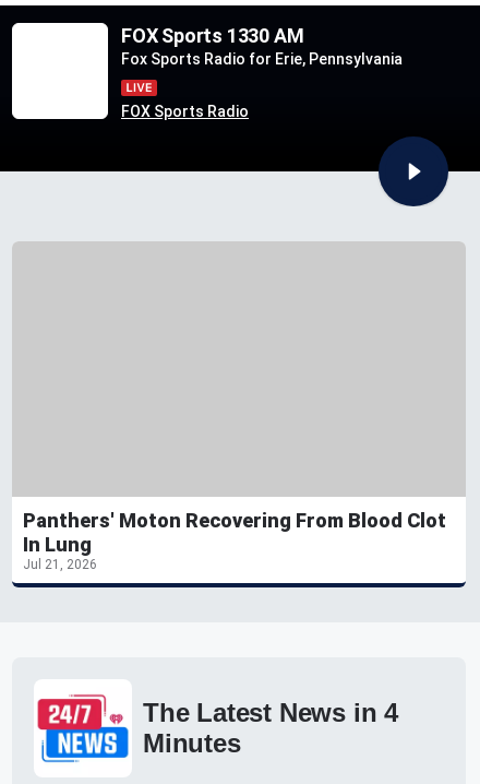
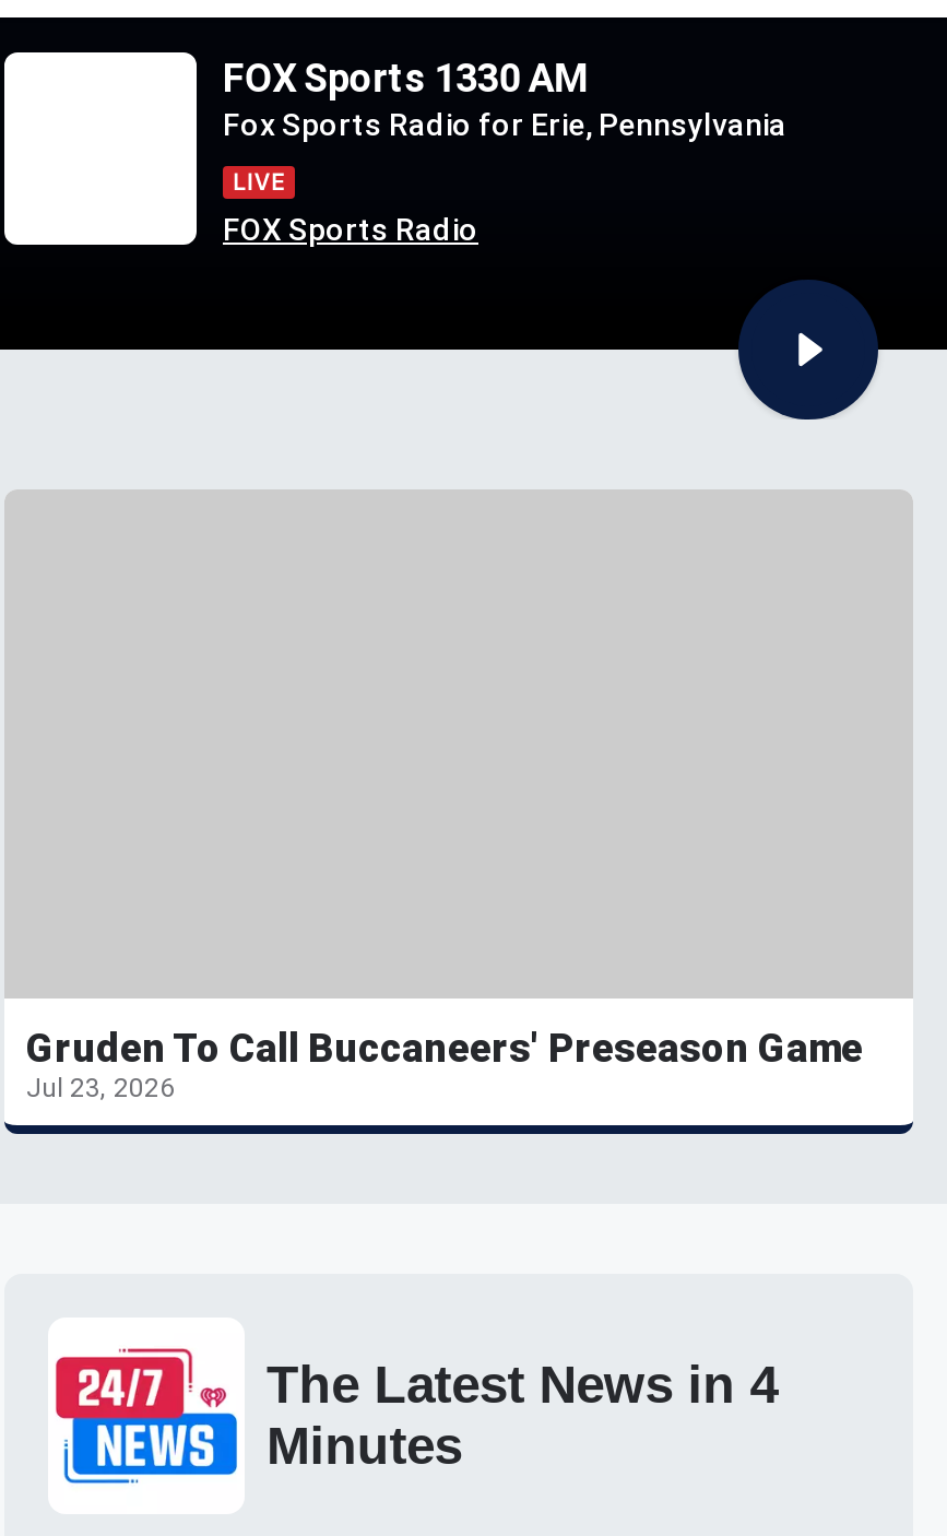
[23,509,446,572] Panthers' Moton Recovering From Blood Clot | In Lung | Jul 21, 2026 -> [26,1025,863,1103] Gruden To Call Buccaneers' Preseason Game | Jul 23, 2026

